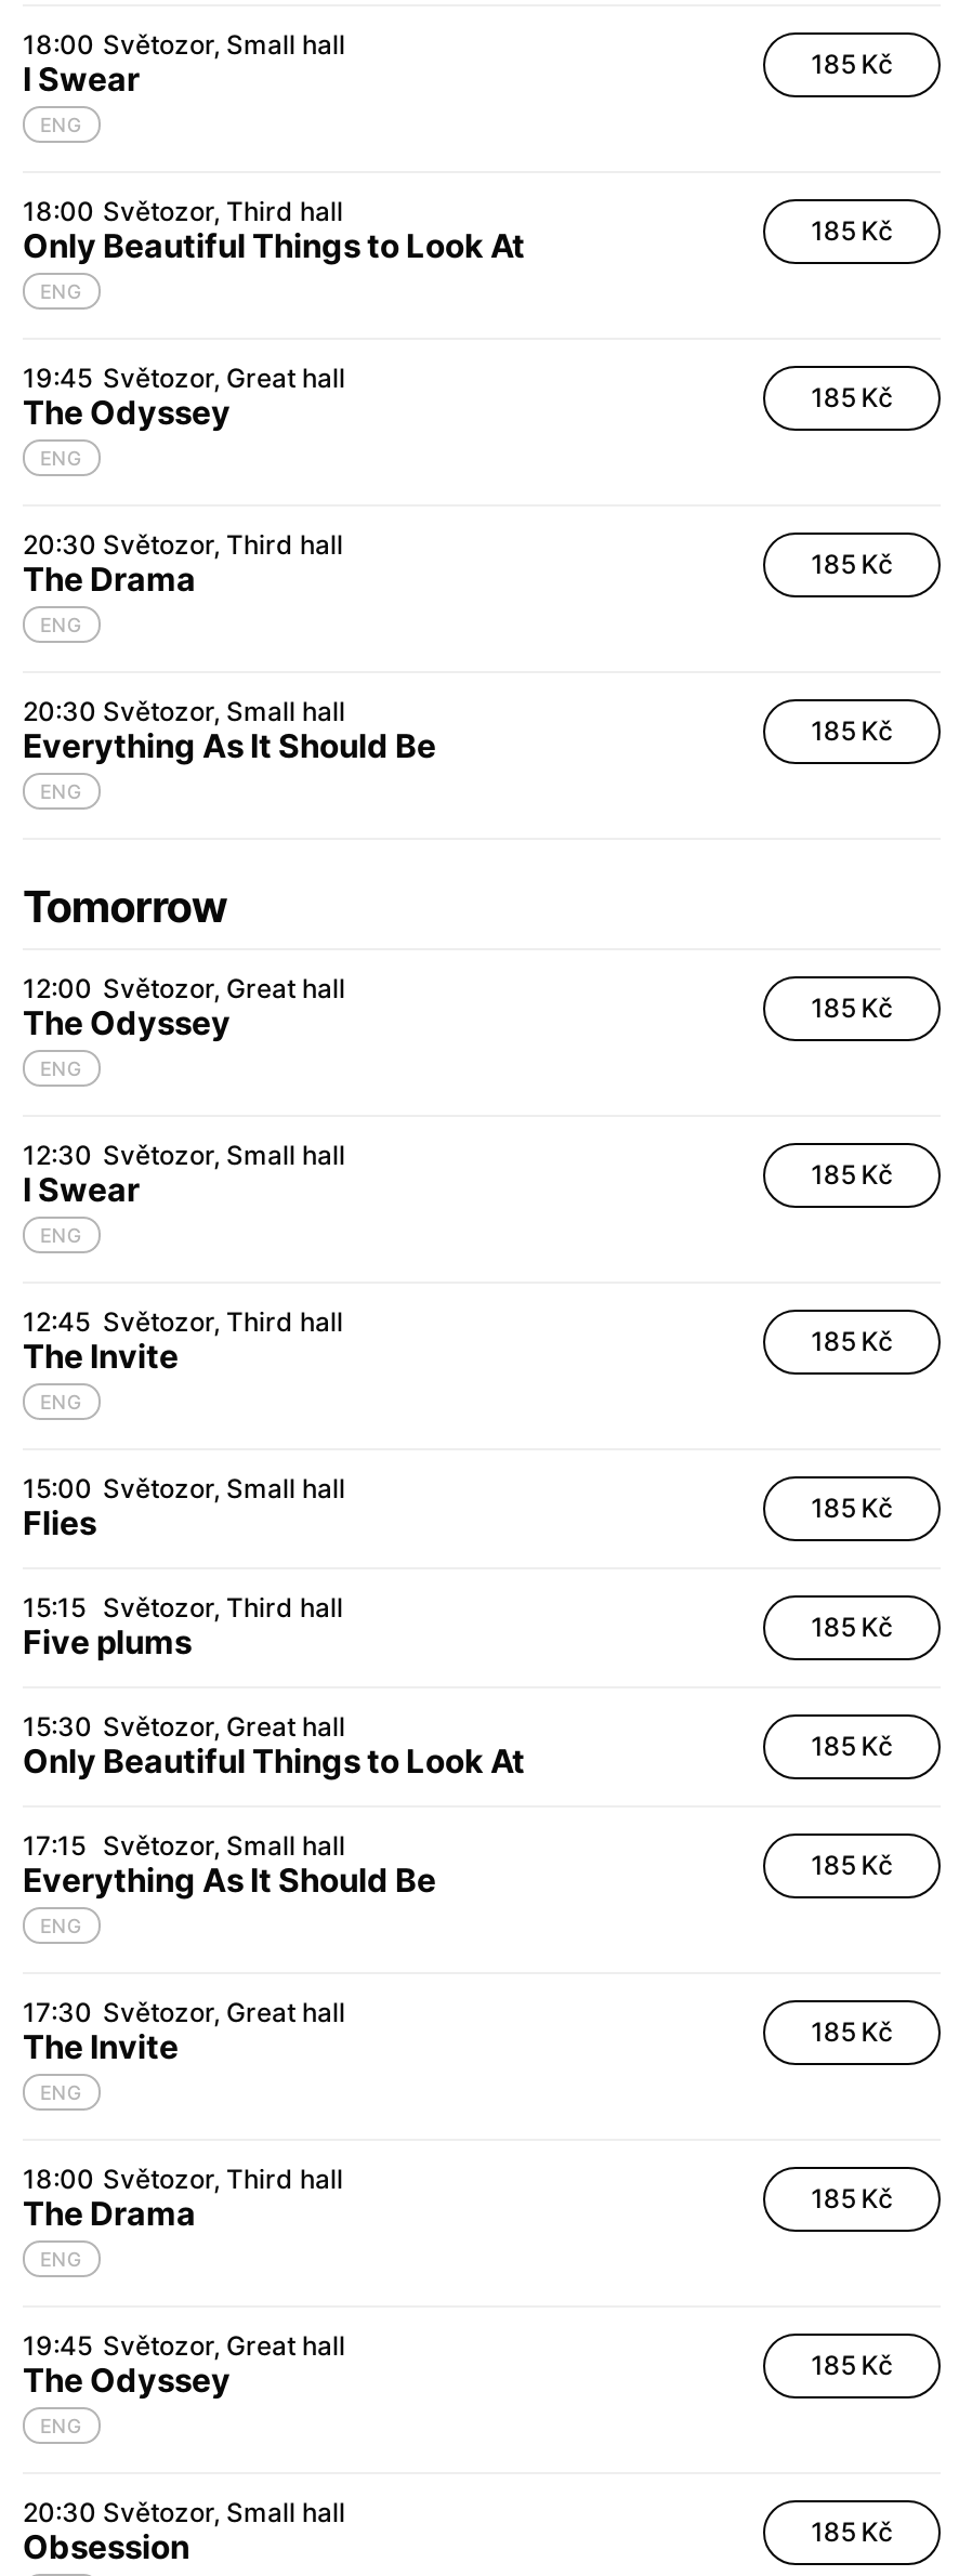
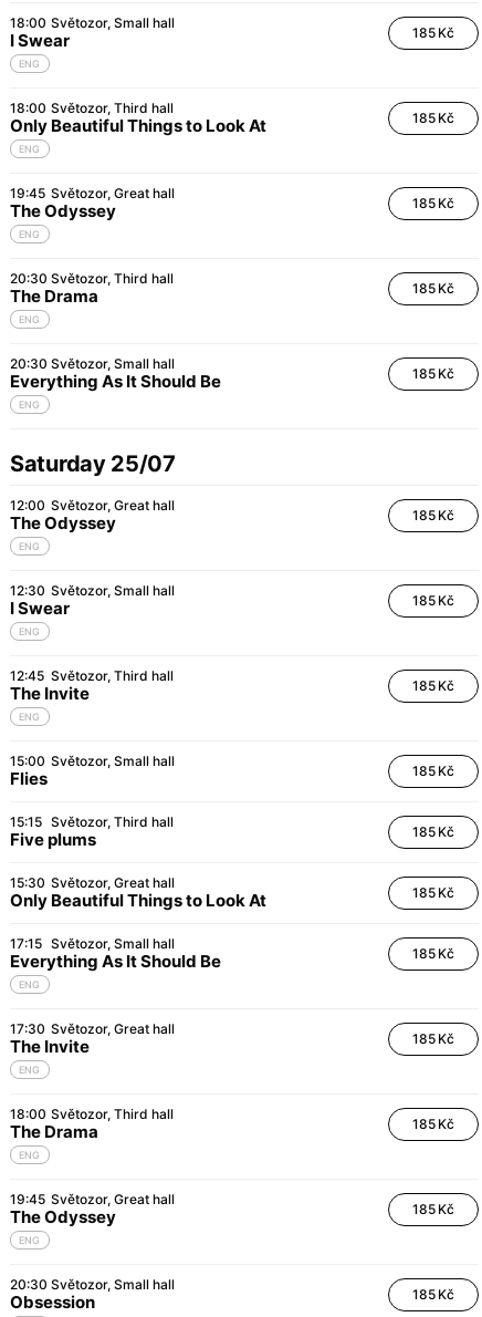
[23,881,228,933] Tomorrow -> [10,450,176,477] Saturday 25/07

